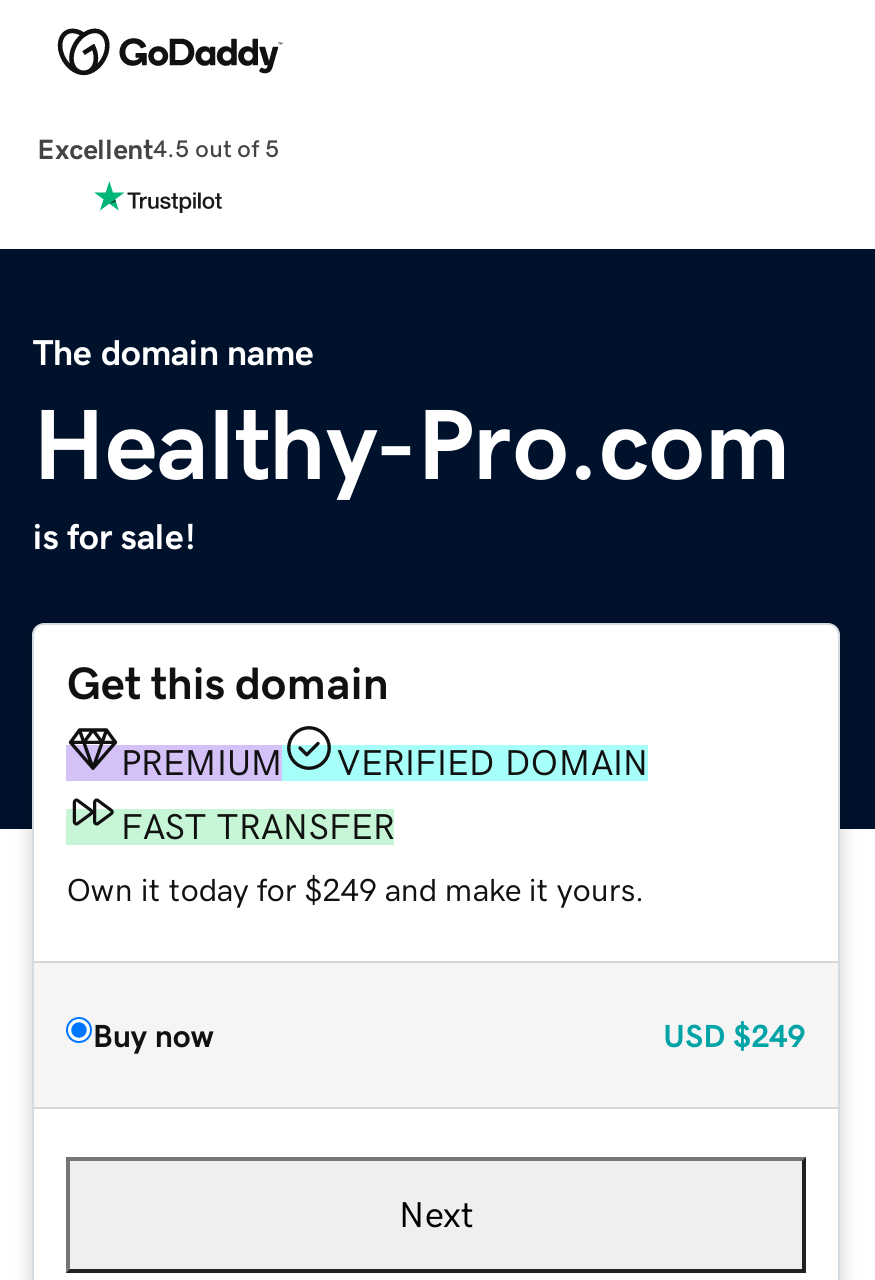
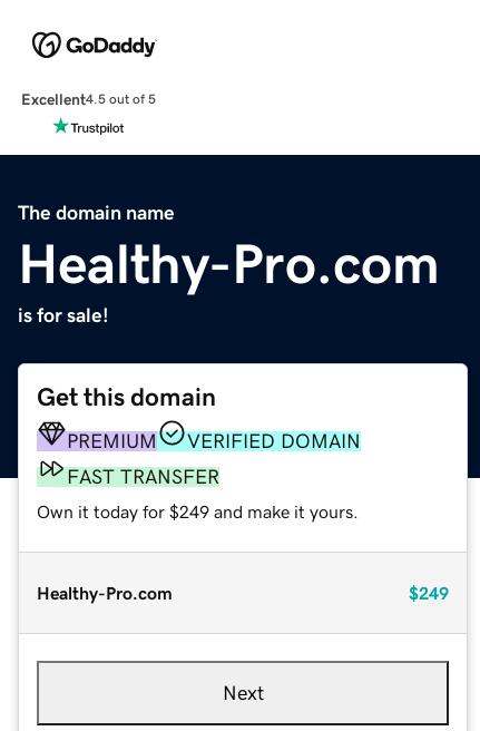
[93,1018,805,1050] Buy now | USD $249 -> [37,583,448,601] Healthy-Pro.com | $249

